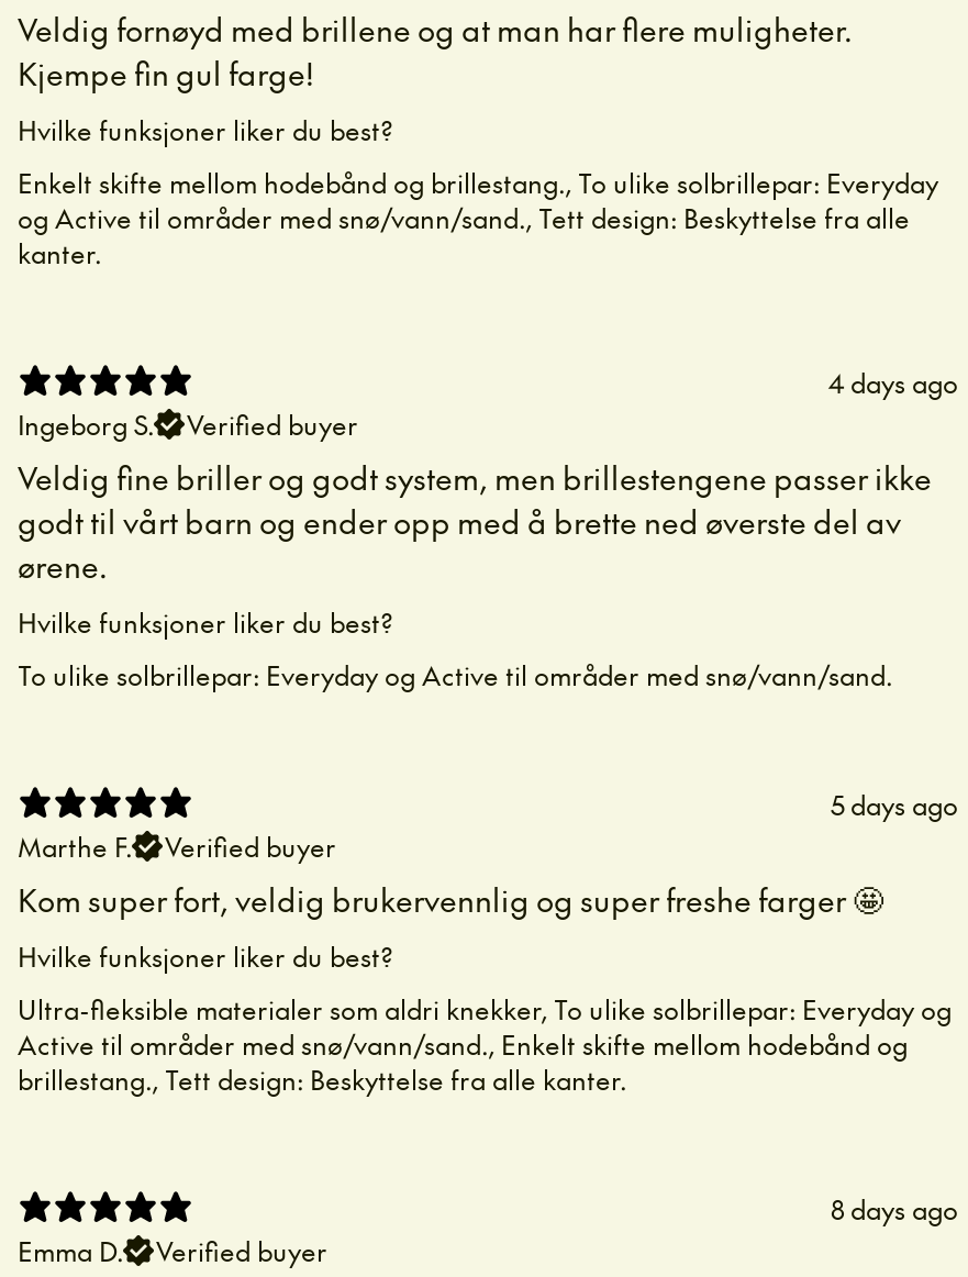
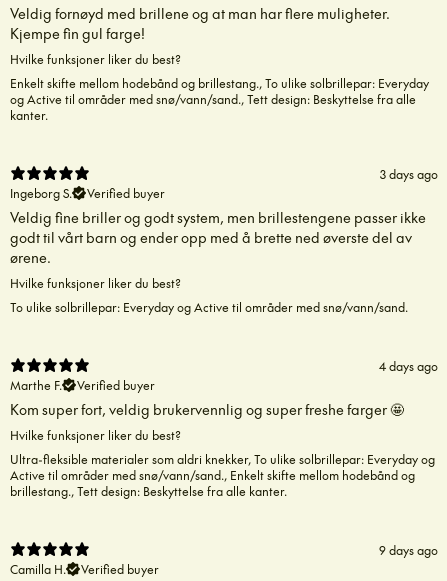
[828,366,958,401] 4 days ago -> [380,166,438,182] 3 days ago
[831,788,958,823] 5 days ago -> [379,358,438,374] 4 days ago
[18,1192,958,1269] 8 days ago | Emma D. -> [10,542,438,577] 9 days ago | Camilla H.

